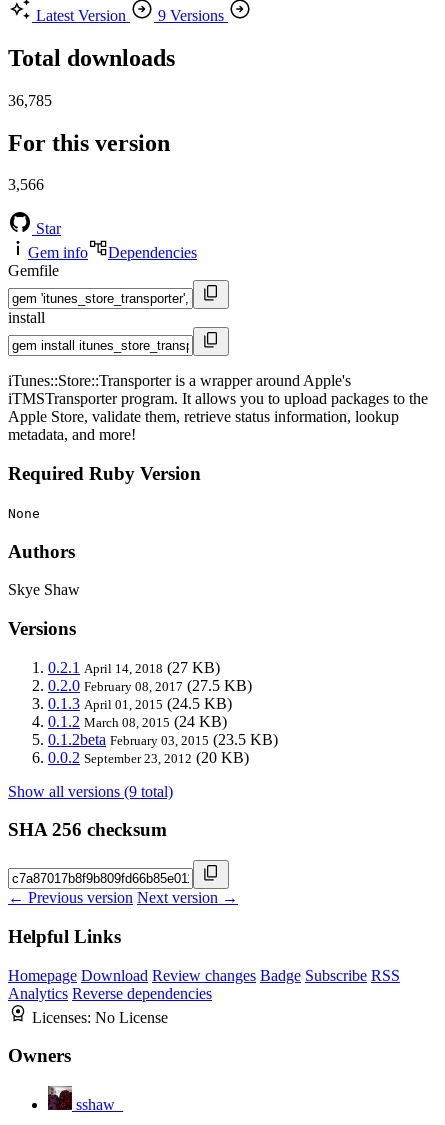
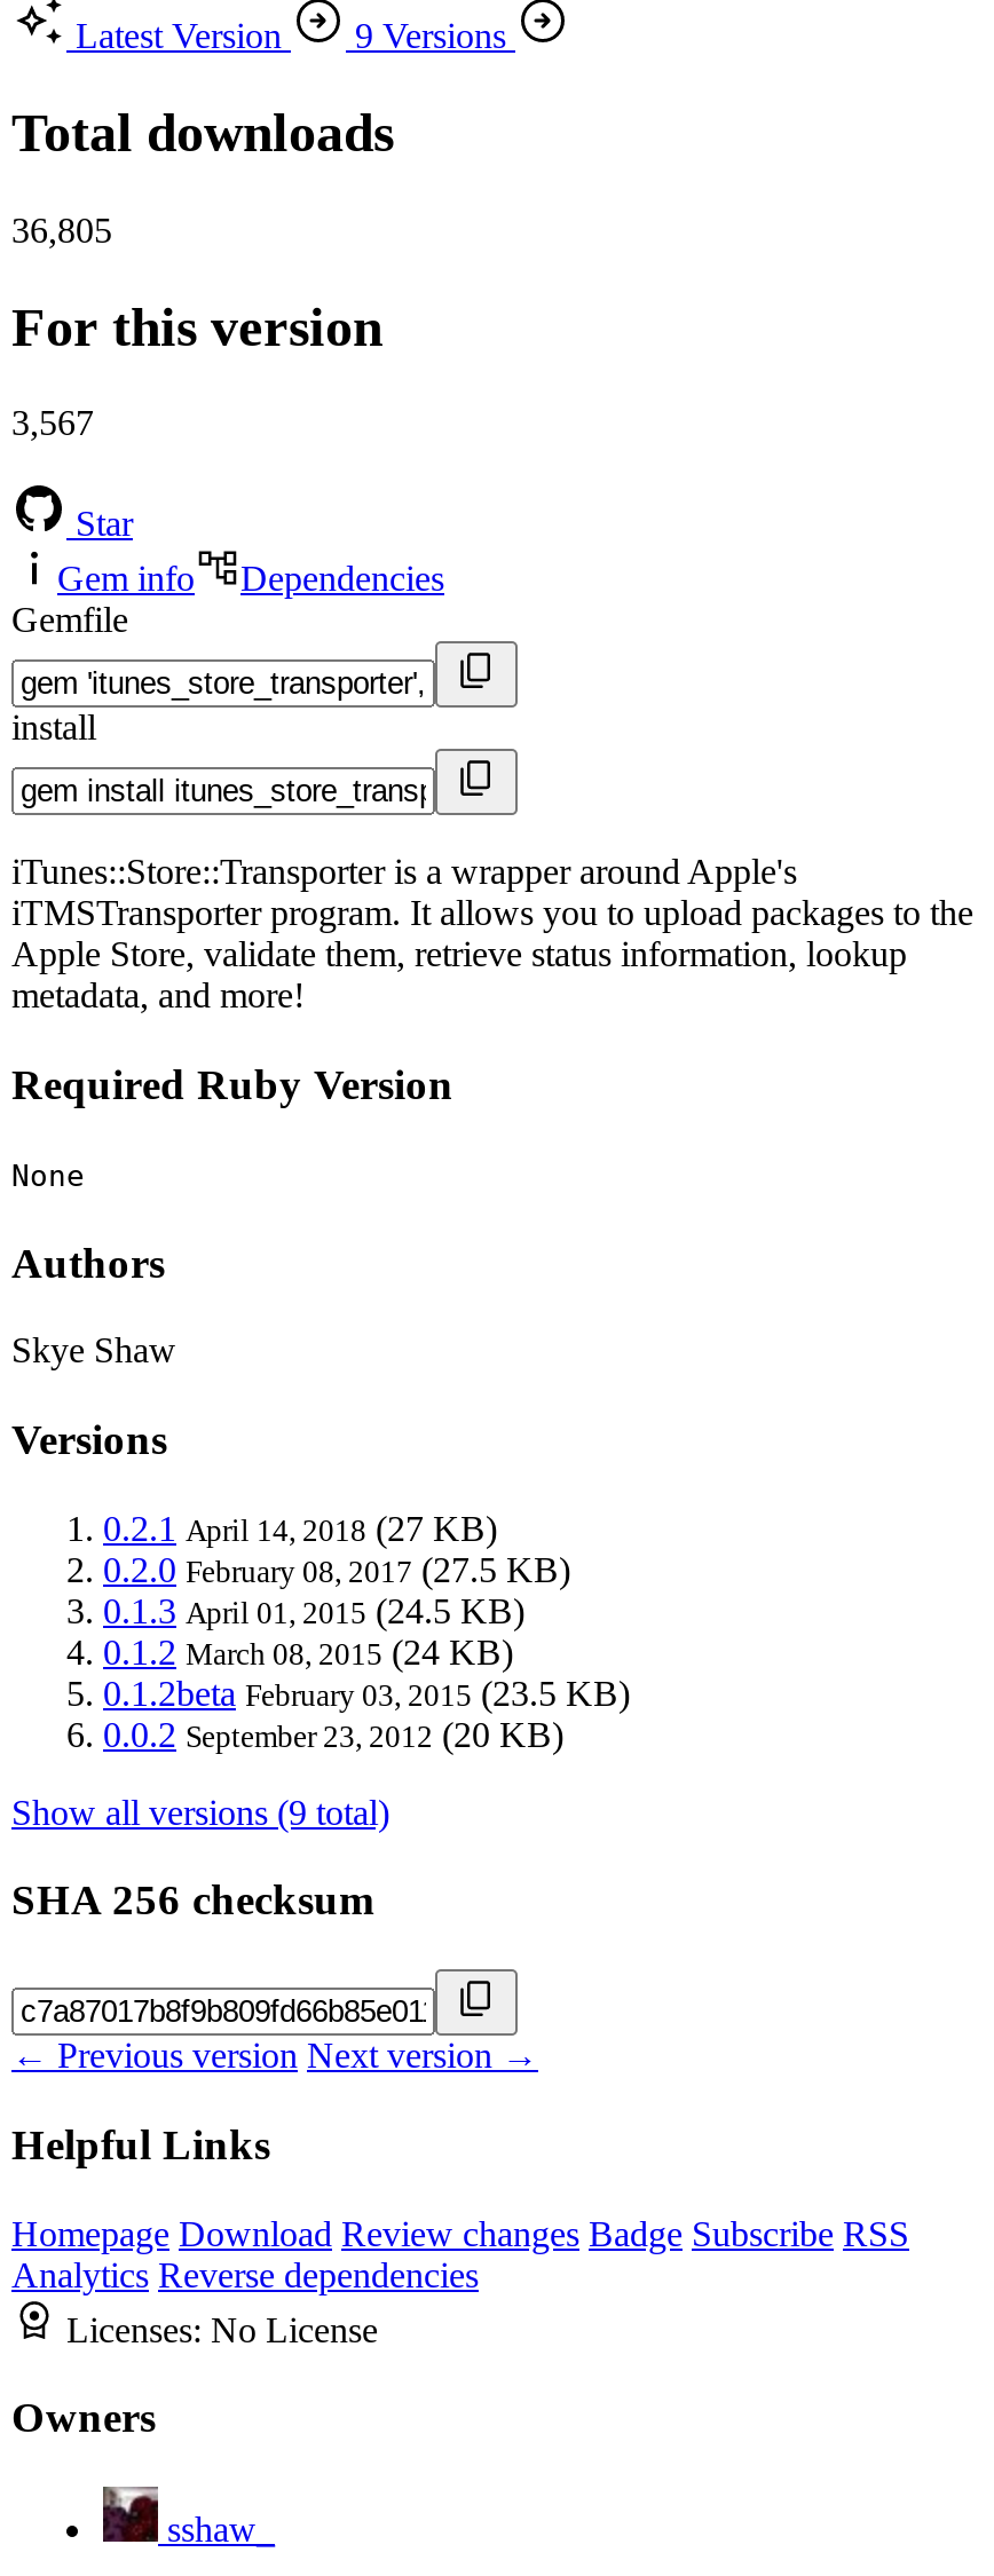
[8,92,52,109] 36,785 -> [11,210,112,249] 36,805
[8,176,44,193] 3,566 -> [11,404,94,443] 3,567

